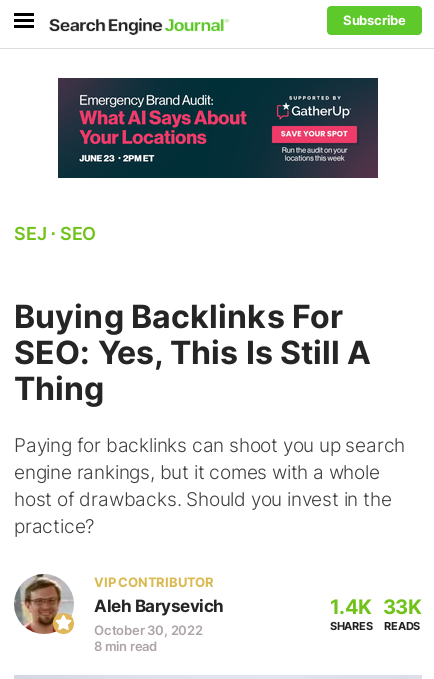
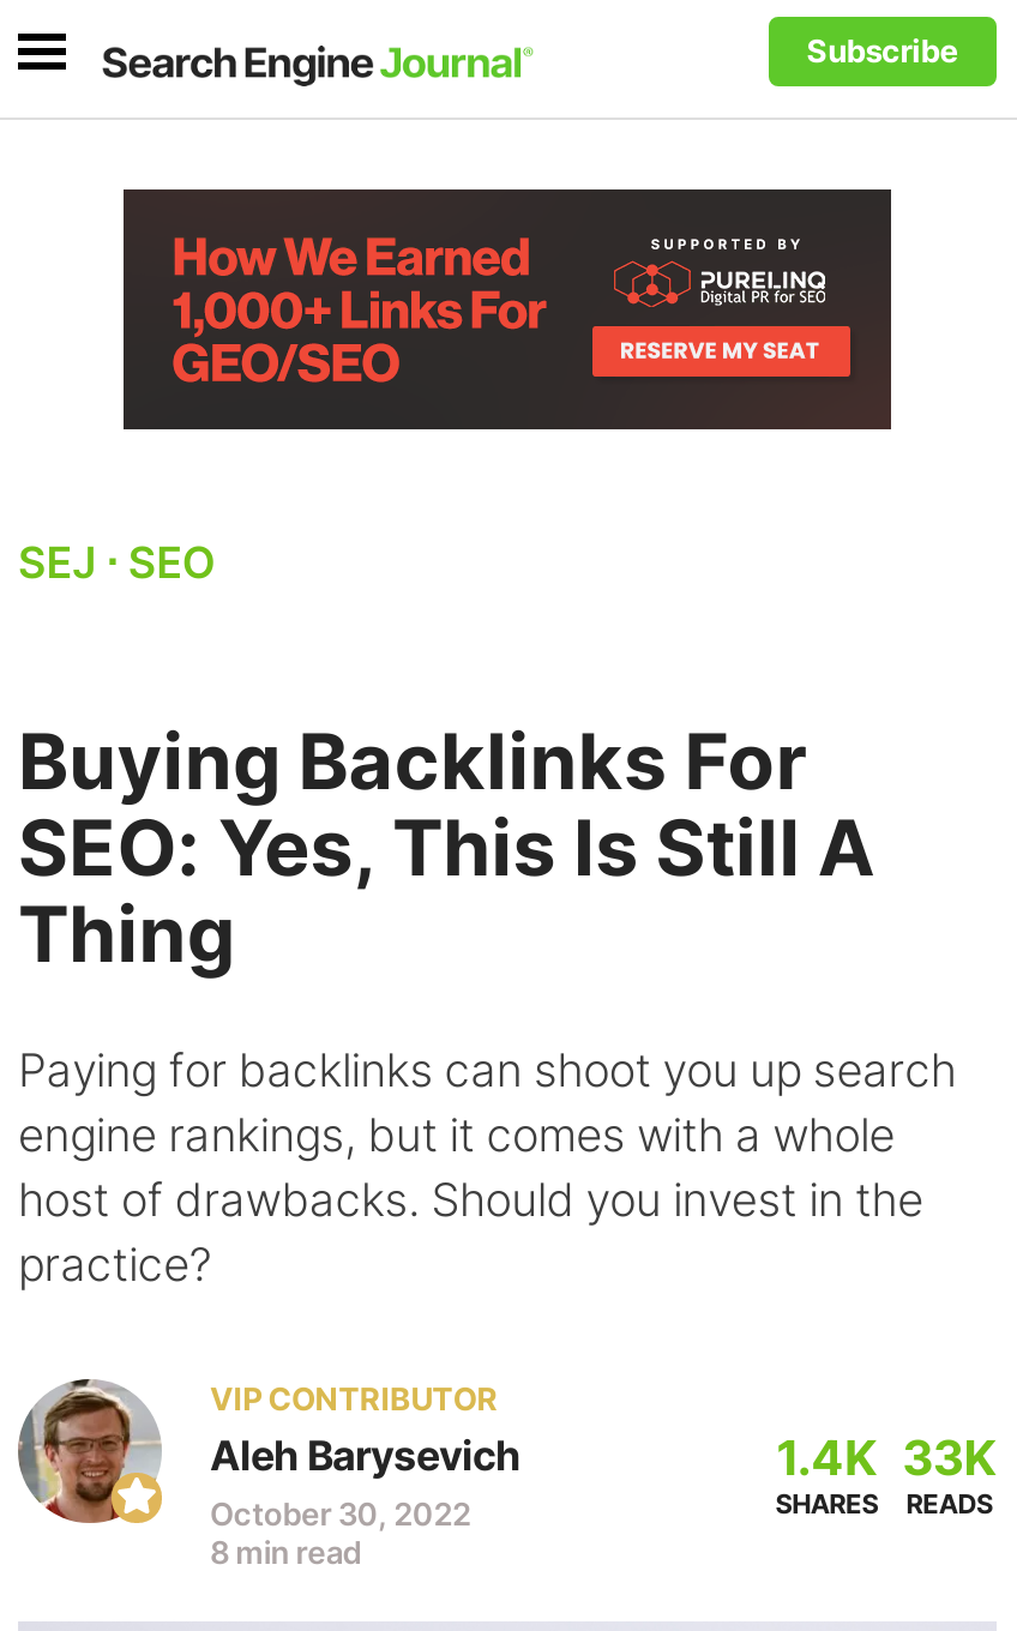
[60,78,361,178] [image] -> [126,189,886,429] [image]

